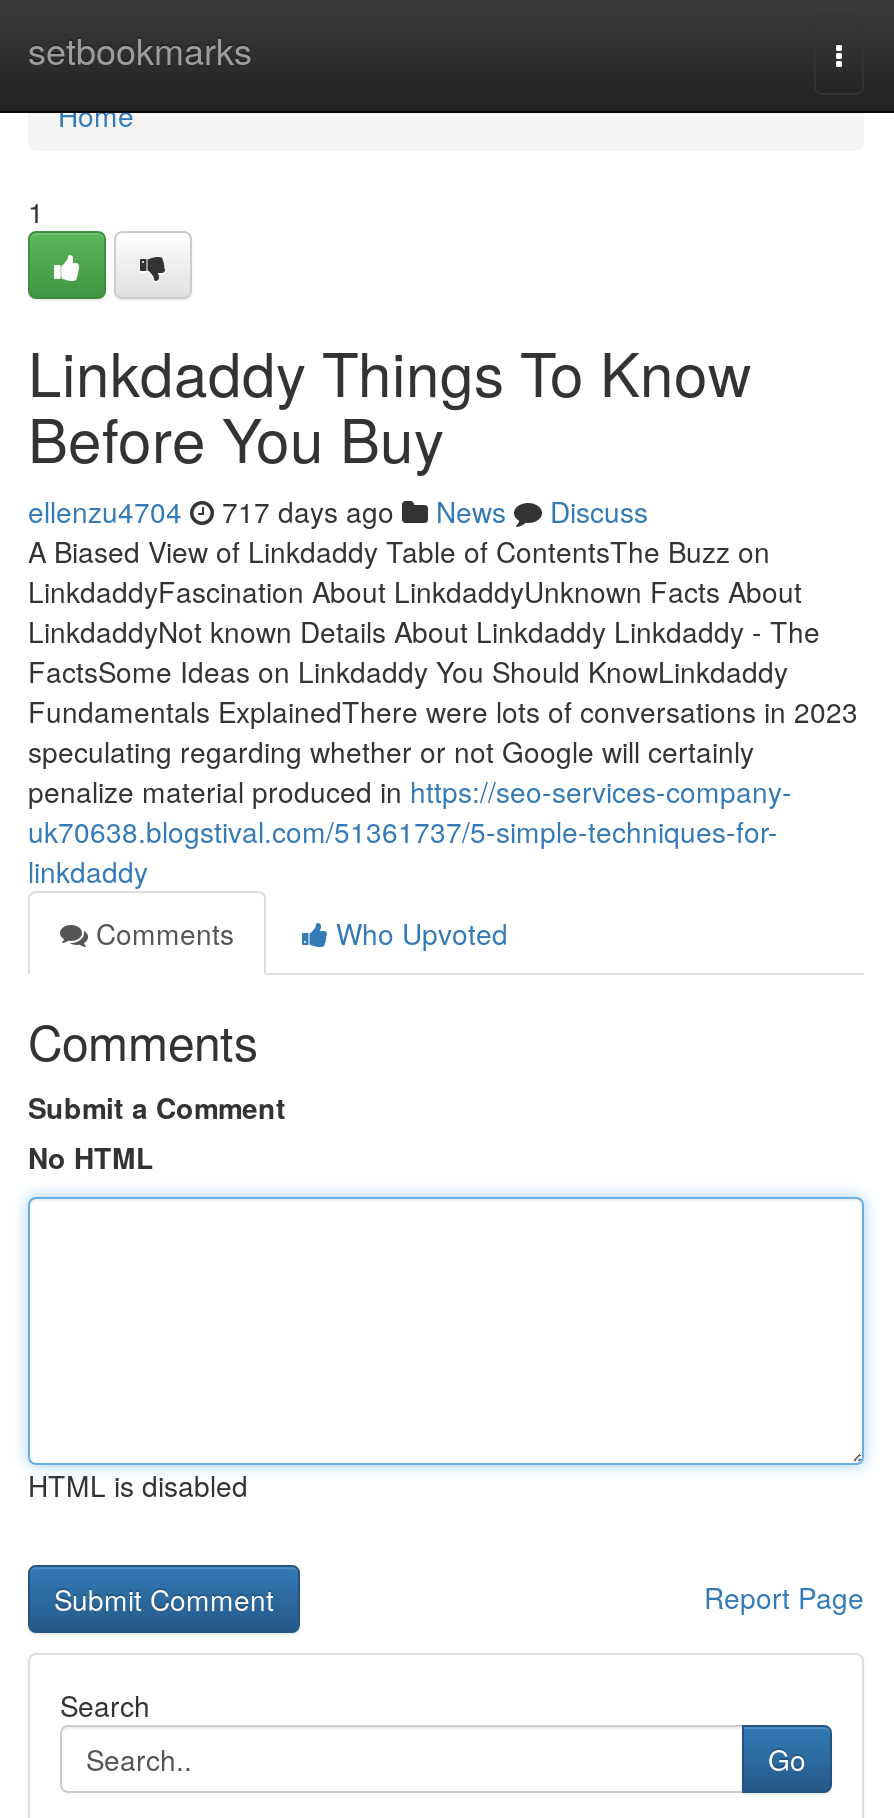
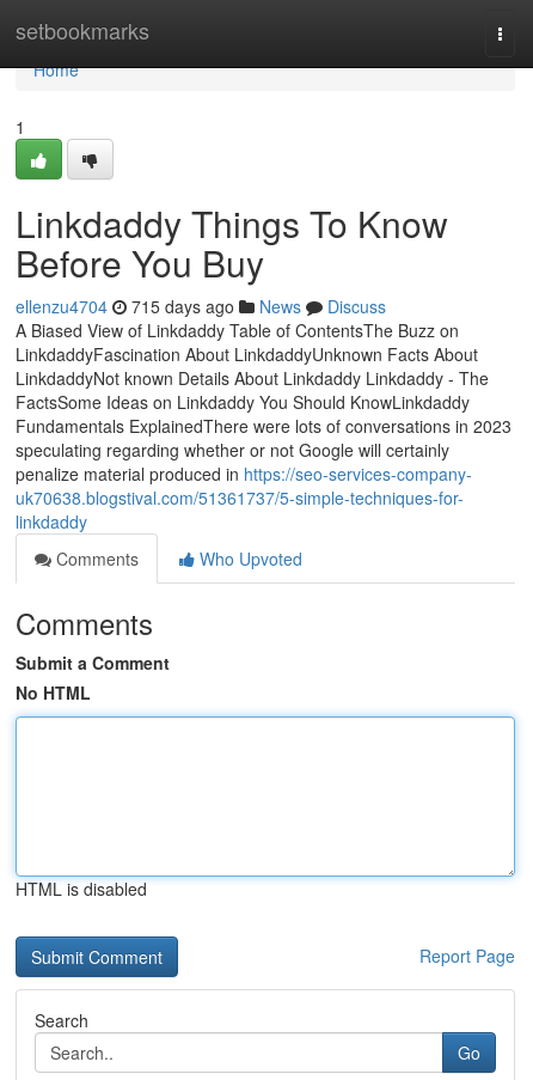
[28,491,648,531] ellenzu4704 717 days ago News Discuss -> [16,294,386,318] ellenzu4704 715 days ago News Discuss

